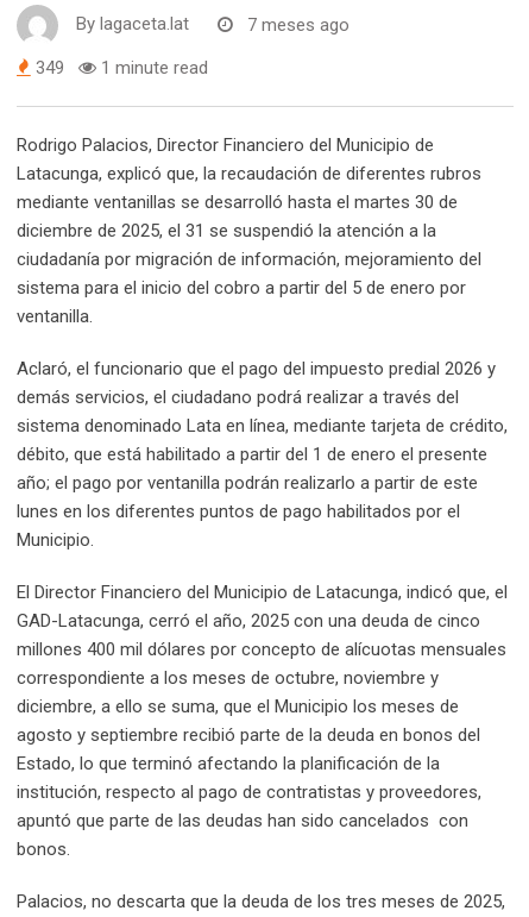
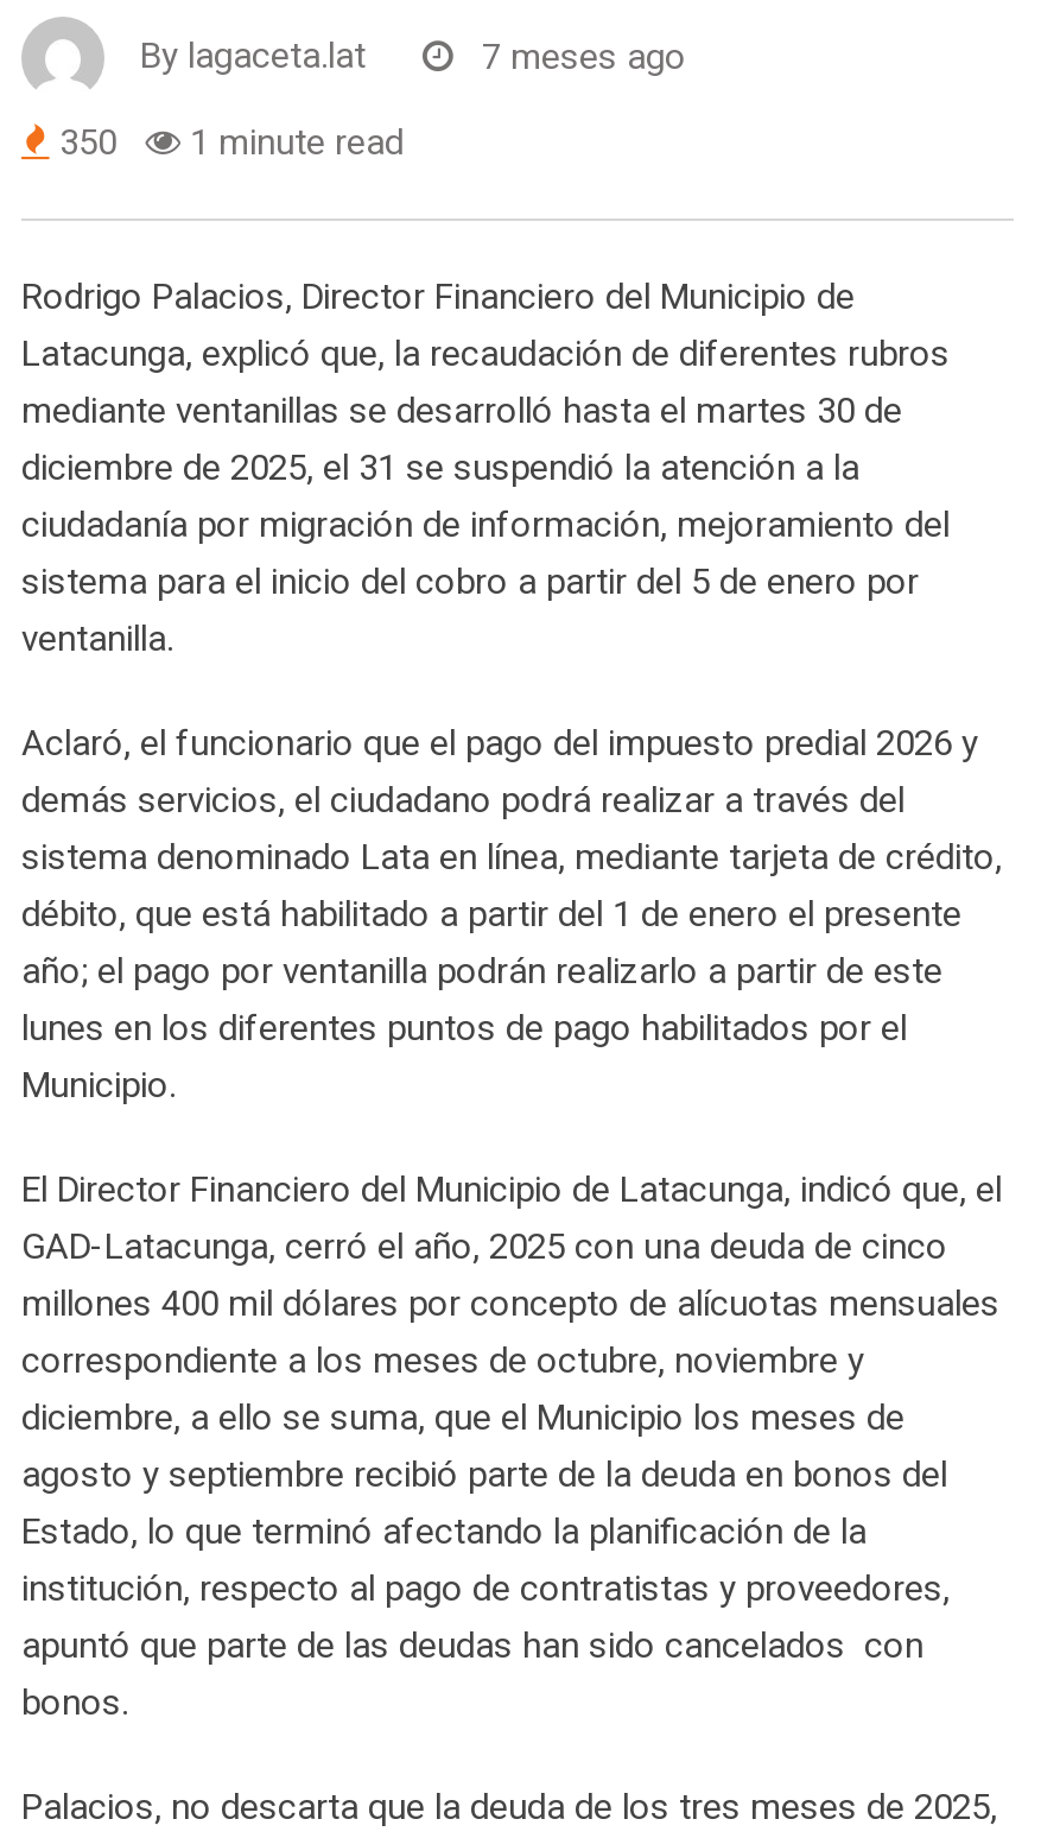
[31,58,208,79] 349 1 minute read -> [50,122,404,165] 350 1 minute read

